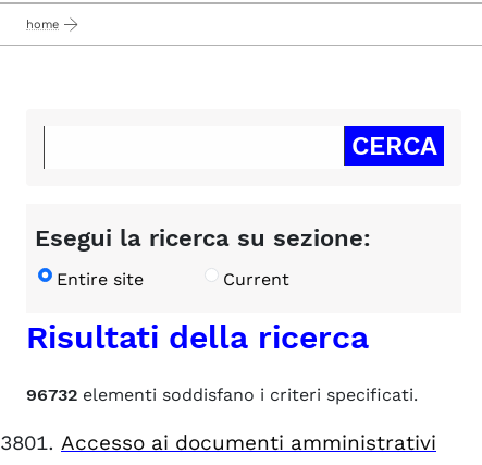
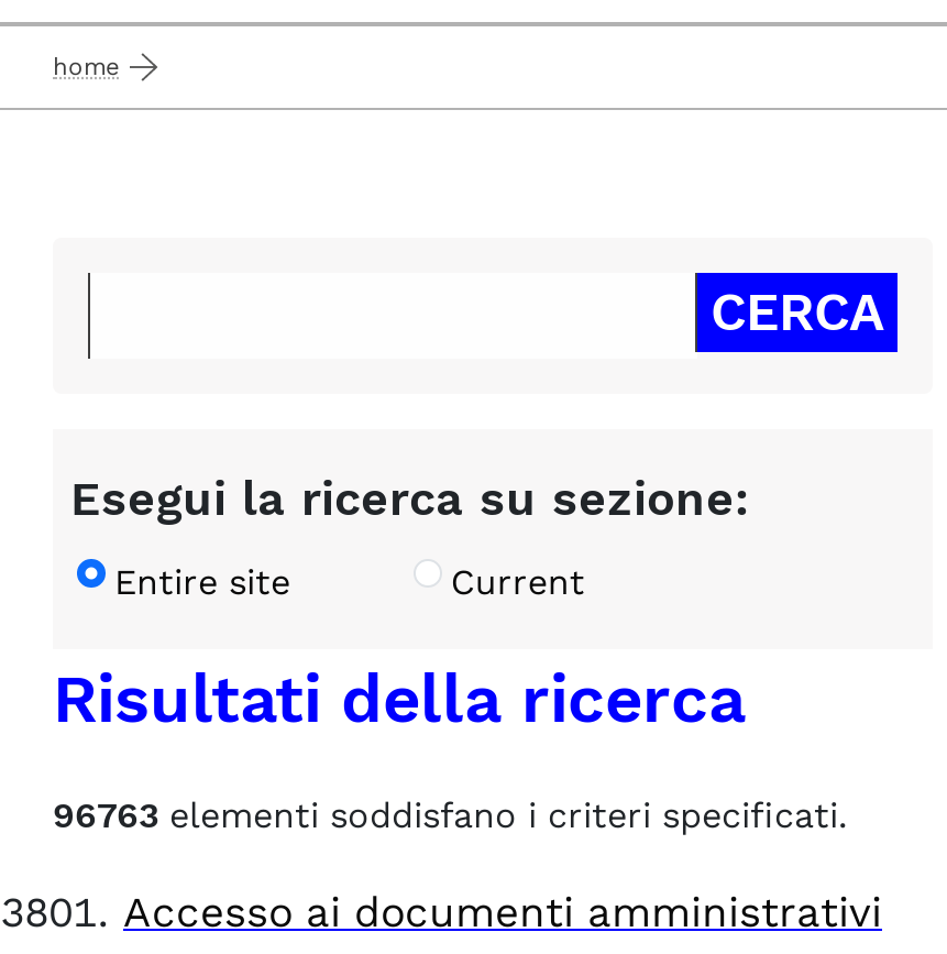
[26,384,418,405] 96732 elementi soddisfano i criteri specificati. -> [53,794,847,836] 96763 elementi soddisfano i criteri specificati.

